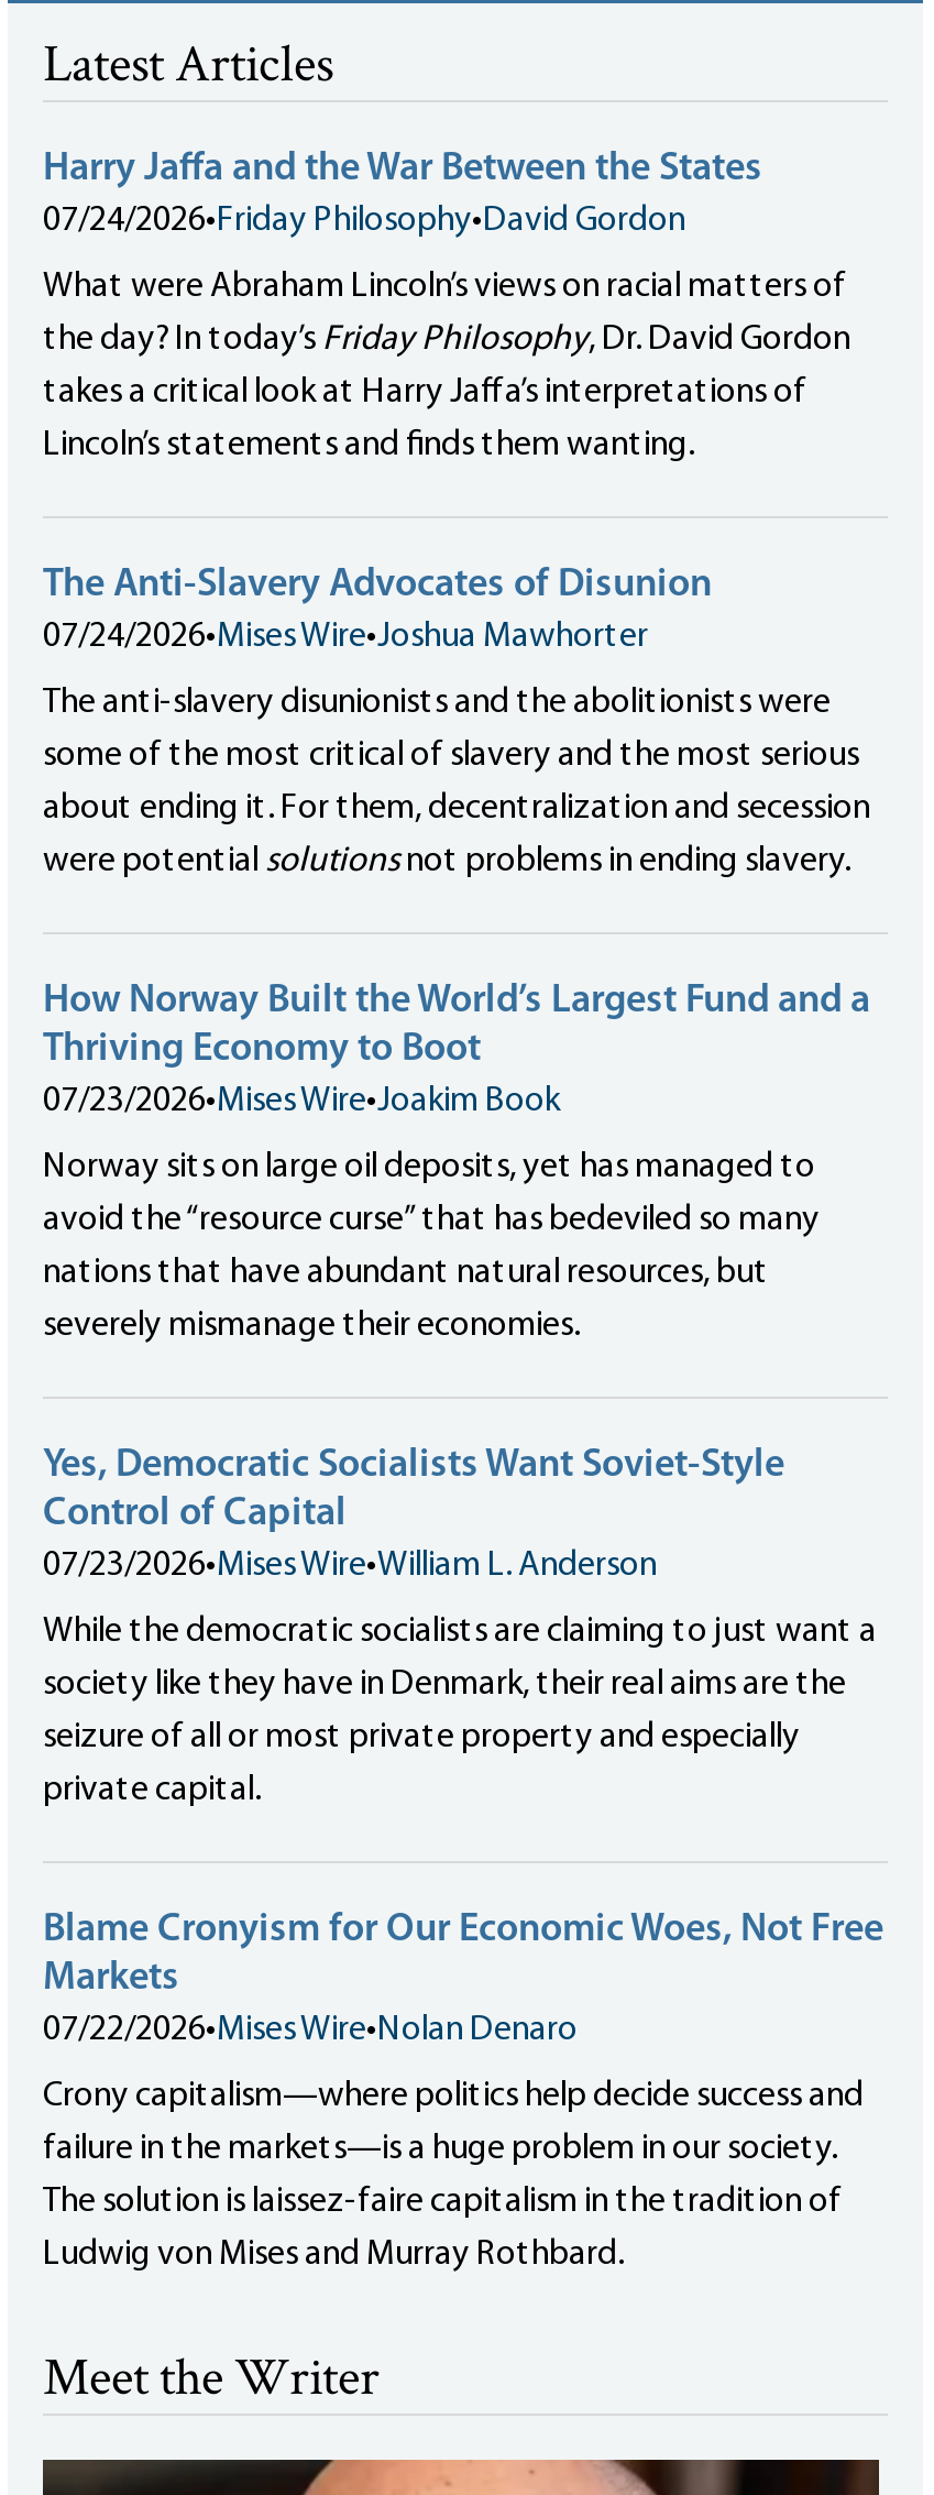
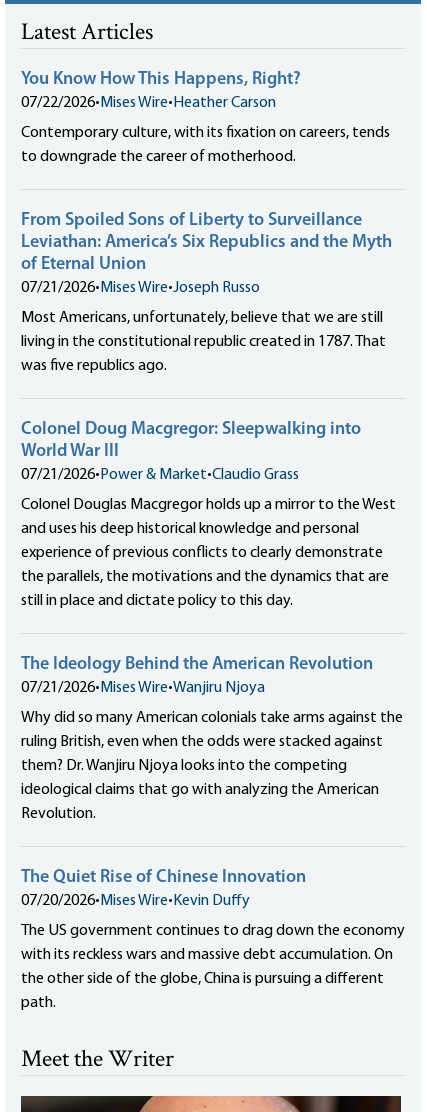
[43,149,883,2273] Harry Jaffa and the War Between the States | 07/24/2026•Friday Philosophy•David Gordon | What were Abraham Lincoln’s views on racial matters of | the day? In today’s Friday Philosophy, Dr. David Gordon | takes a critical look at Harry Jaffa’s interpretations of | Lincoln’s statements and finds them wanting. | The Anti-Slavery Advocates of Disunion | 07/24/2026•Mises Wire•Joshua Mawhorter | The anti-slavery disunionists and the abolitionists were | some of the most critical of slavery and the most serious | about ending it. For them, decentralization and secession | were potential solutions not problems in ending slavery. | How Norway Built the World’s Largest Fund and a | Thriving Economy to Boot | 07/23/2026•Mises Wire•Joakim Book | Norway sits on large oil deposits, yet has managed to | avoid the “resource curse” that has bedeviled so many | nations that have abundant natural resources, but | severely mismanage their economies. | Yes, Democratic Socialists Want Soviet-Style | Control of Capital | 07/23/2026•Mises Wire•William L. Anderson | While the democratic socialists are claiming to just want a | society like they have in Denmark, their real aims are the | seizure of all or most private property and especially | private capital. | Blame Cronyism for Our Economic Woes, Not Free | Markets | 07/22/2026•Mises Wire•Nolan Denaro | Crony capitalism—where politics help decide success and | failure in the markets—is a huge problem in our society. | The solution is laissez-faire capitalism in the tradition of | Ludwig von Mises and Murray Rothbard. -> [21,70,405,1011] You Know How This Happens, Right? | 07/22/2026• Mises Wire• Heather Carson | Contemporary culture, with its fixation on careers, tends | to downgrade the career of motherhood. | From Spoiled Sons of Liberty to Surveillance | Leviathan: America’s Six Republics and the Myth | of Eternal Union | 07/21/2026• Mises Wire•Joseph Russo | Most Americans, unfortunately, believe that we are still | living in the constitutional republic created in 1787. That | was five republics ago. | Colonel Doug Macgregor: Sleepwalking into | World War III | 07/21/2026• Power & Market•Claudio Grass | Colonel Douglas Macgregor holds up a mirror to the West | and uses his deep historical knowledge and personal | experience of previous conflicts to clearly demonstrate | the parallels, the motivations and the dynamics that are | still in place and dictate policy to this day. | The Ideology Behind the American Revolution | 07/21/2026• Mises Wire•Wanjiru Njoya | Why did so many American colonials take arms against the | ruling British, even when the odds were stacked against | them? Dr. Wanjiru Njoya looks into the competing | ideological claims that go with analyzing the American | Revolution. | The Quiet Rise of Chinese Innovation | 07/20/2026• Mises Wire• Kevin Duffy | The US government continues to drag down the economy | with its reckless wars and massive debt accumulation. On | the other side of the globe, China is pursuing a different | path.

